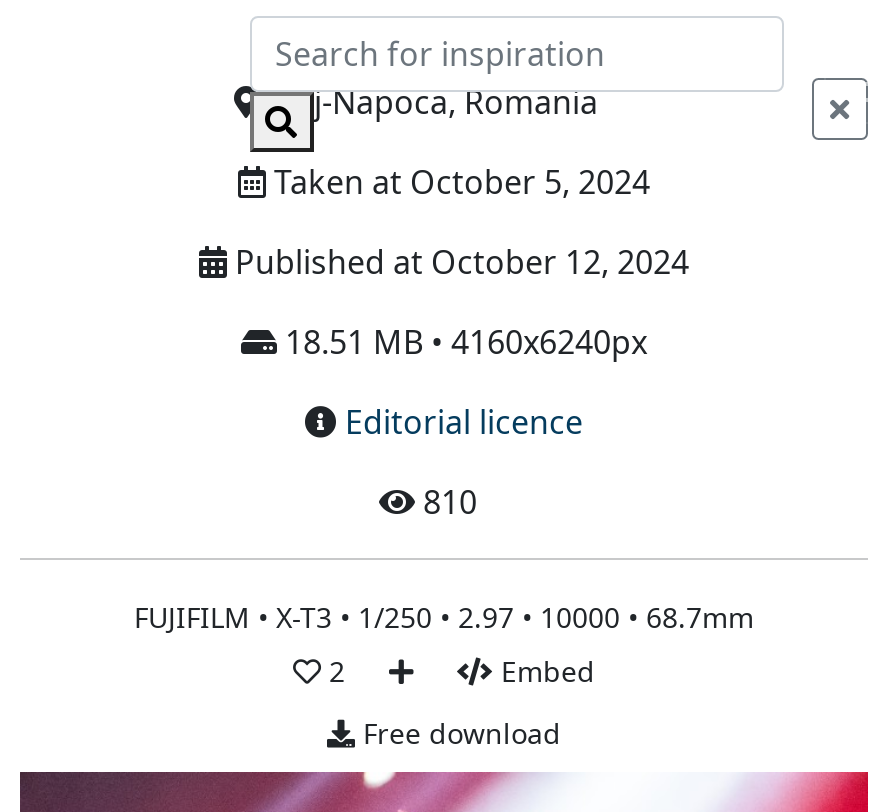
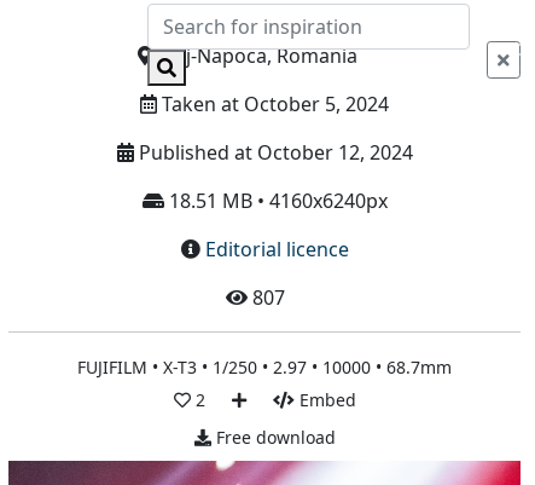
[415,480,485,524] 810 -> [247,284,289,311] 807

